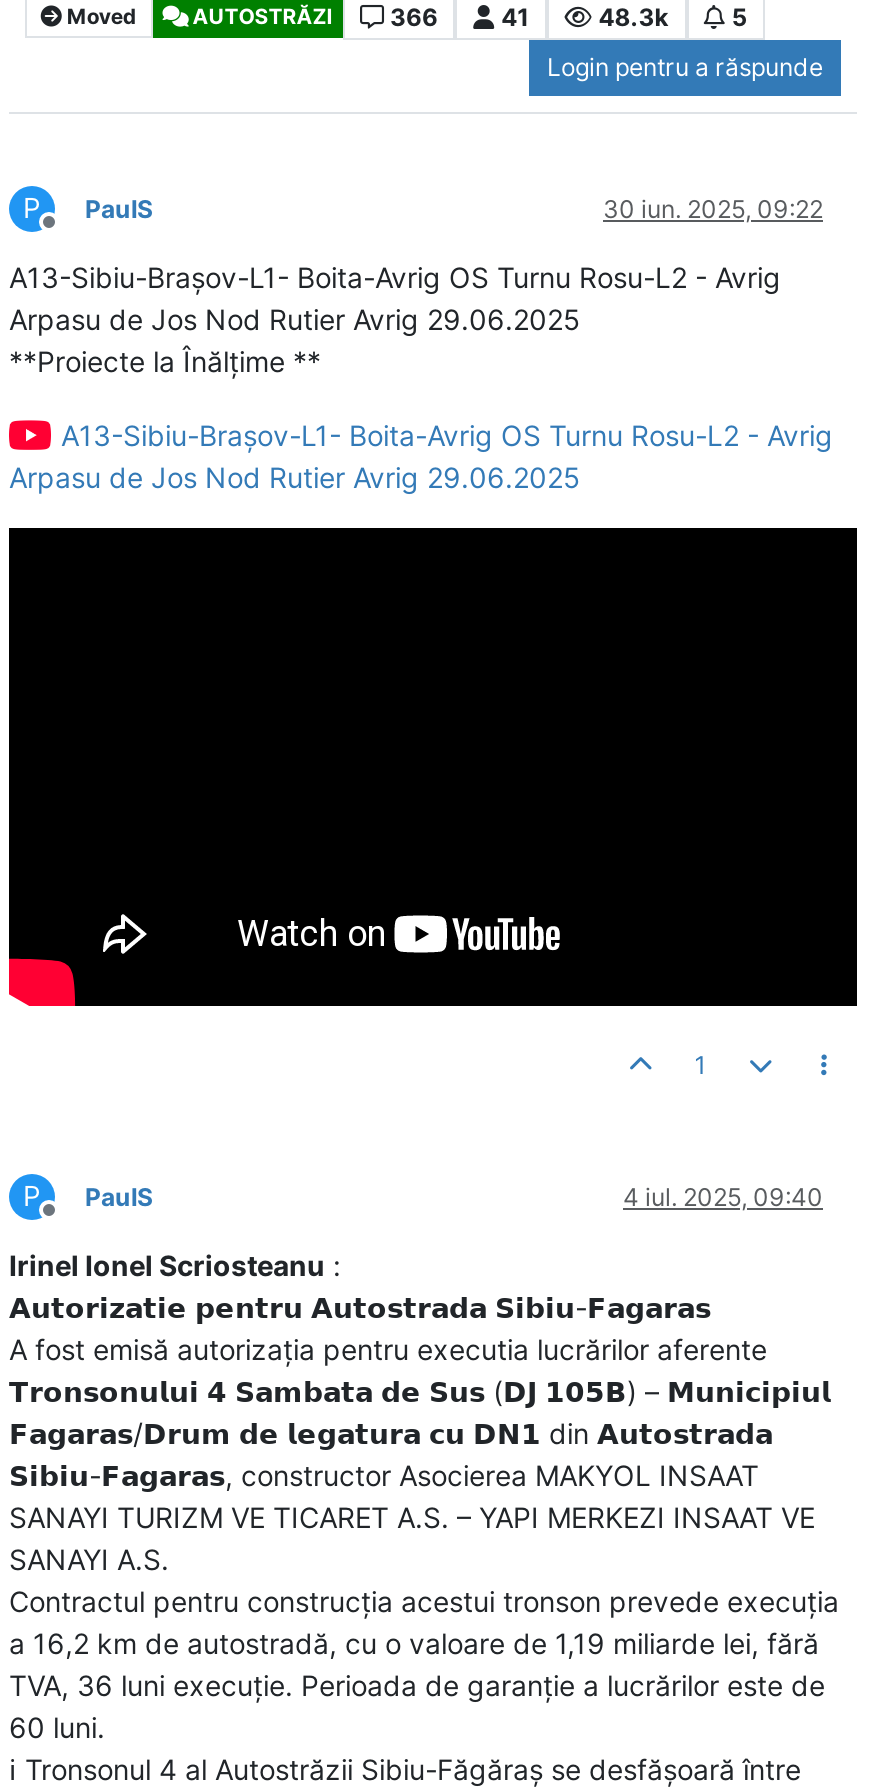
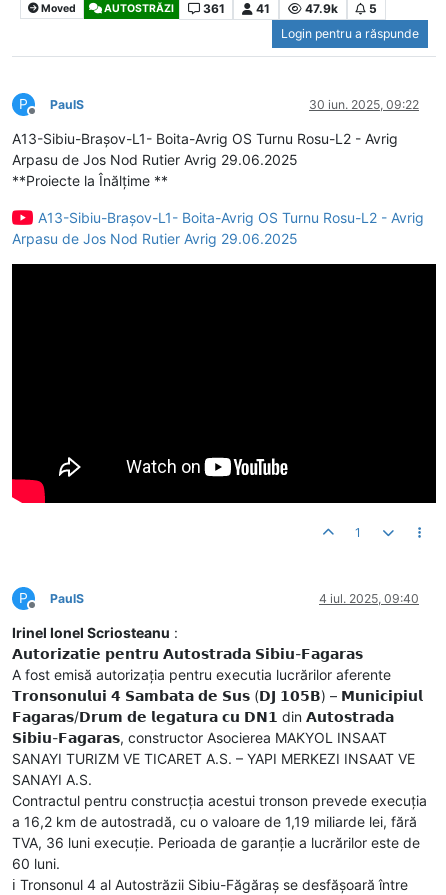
[390,2,438,32] 366 -> [202,1,224,16] 361
[598,2,668,32] 48.3k -> [305,1,338,16] 47.9k

